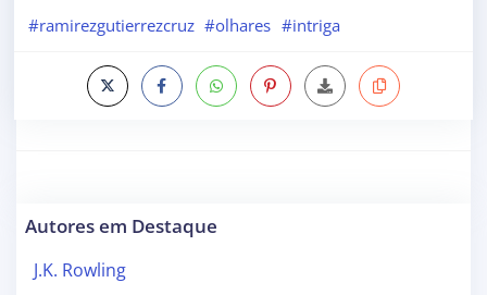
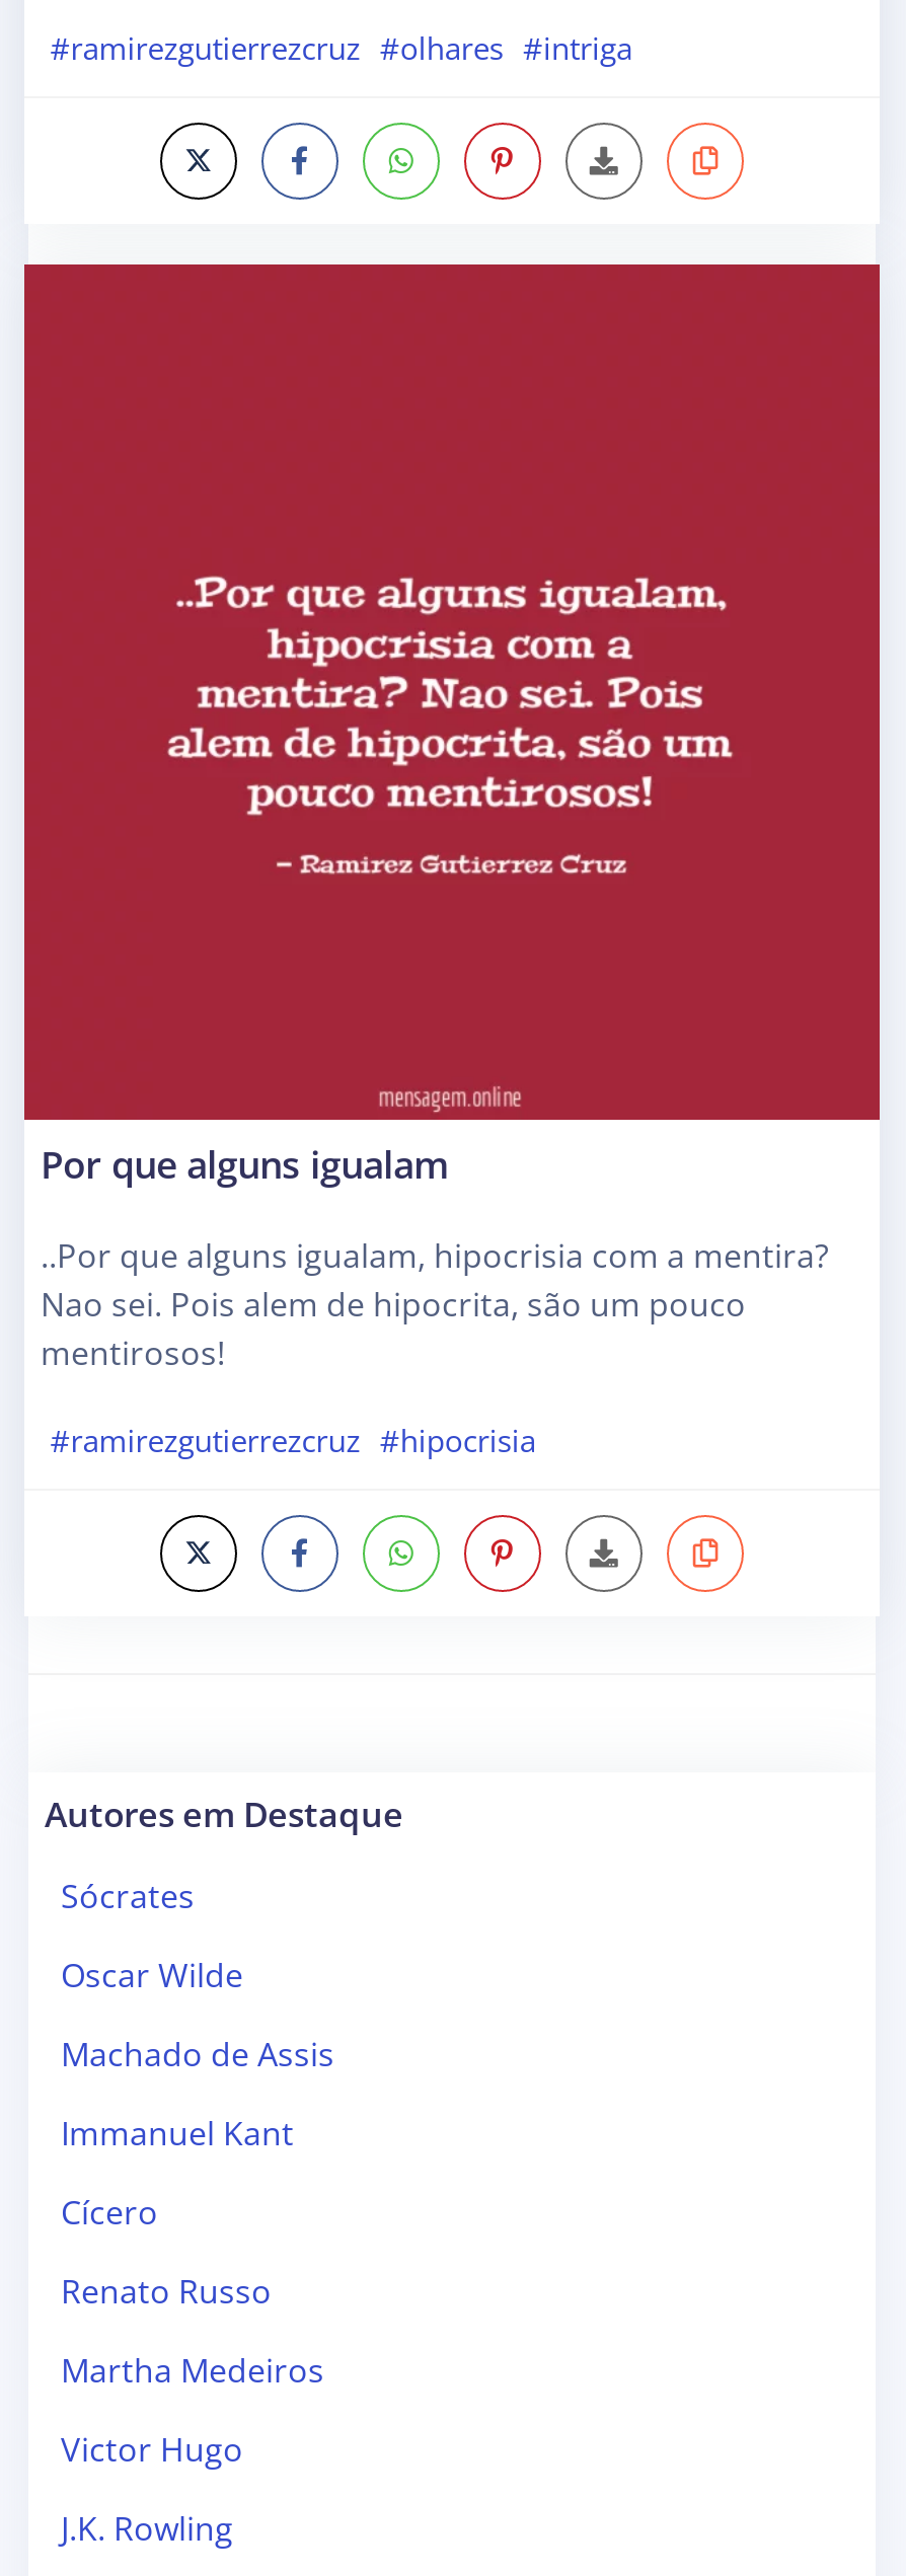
none -> [22,261,882,1461] [image] | Por que alguns igualam | ..Por que alguns igualam, hipocrisia com a mentira? | Nao sei. Pois alem de hipocrita, são um pouco | mentirosos! | #ramirezgutierrezcruz #hipocrisia
none -> [61,1874,334,2472] Sócrates | Oscar Wilde | Machado de Assis | Immanuel Kant | Cícero | Renato Russo | Martha Medeiros | Victor Hugo

